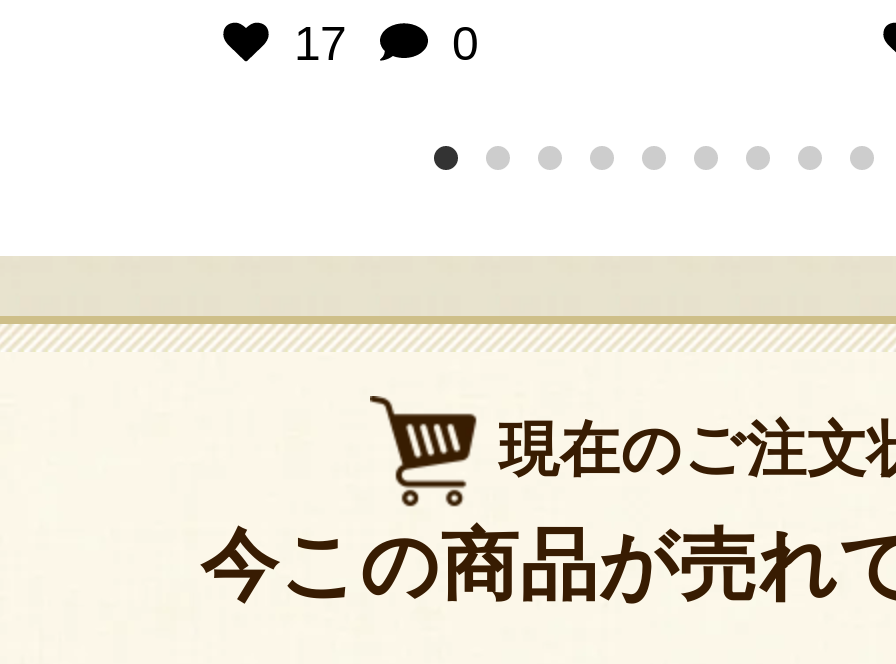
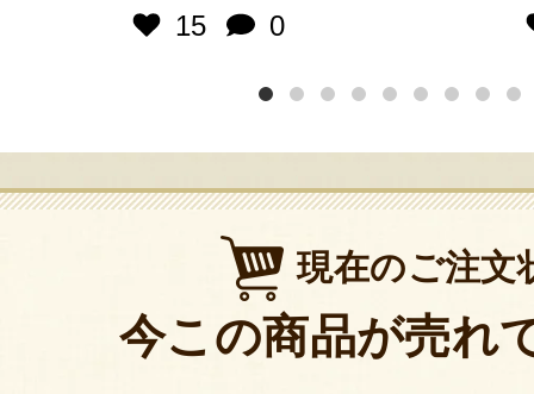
[294,17,478,71] 17 0 -> [175,10,285,42] 15 0

